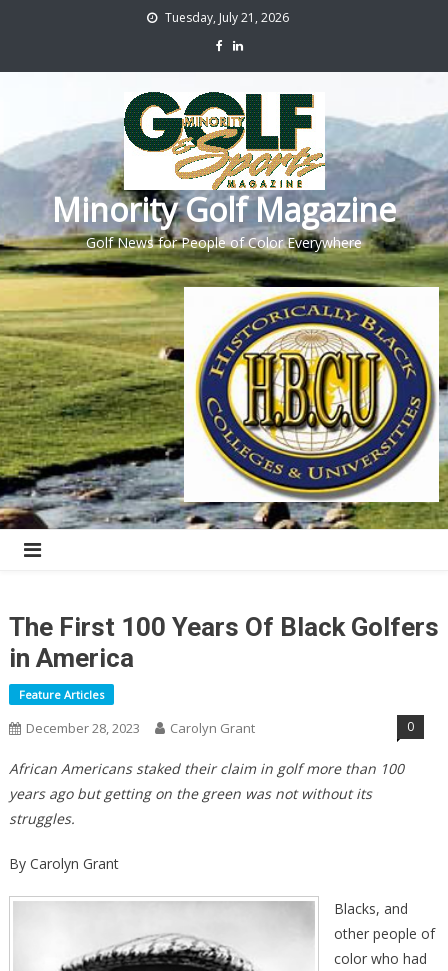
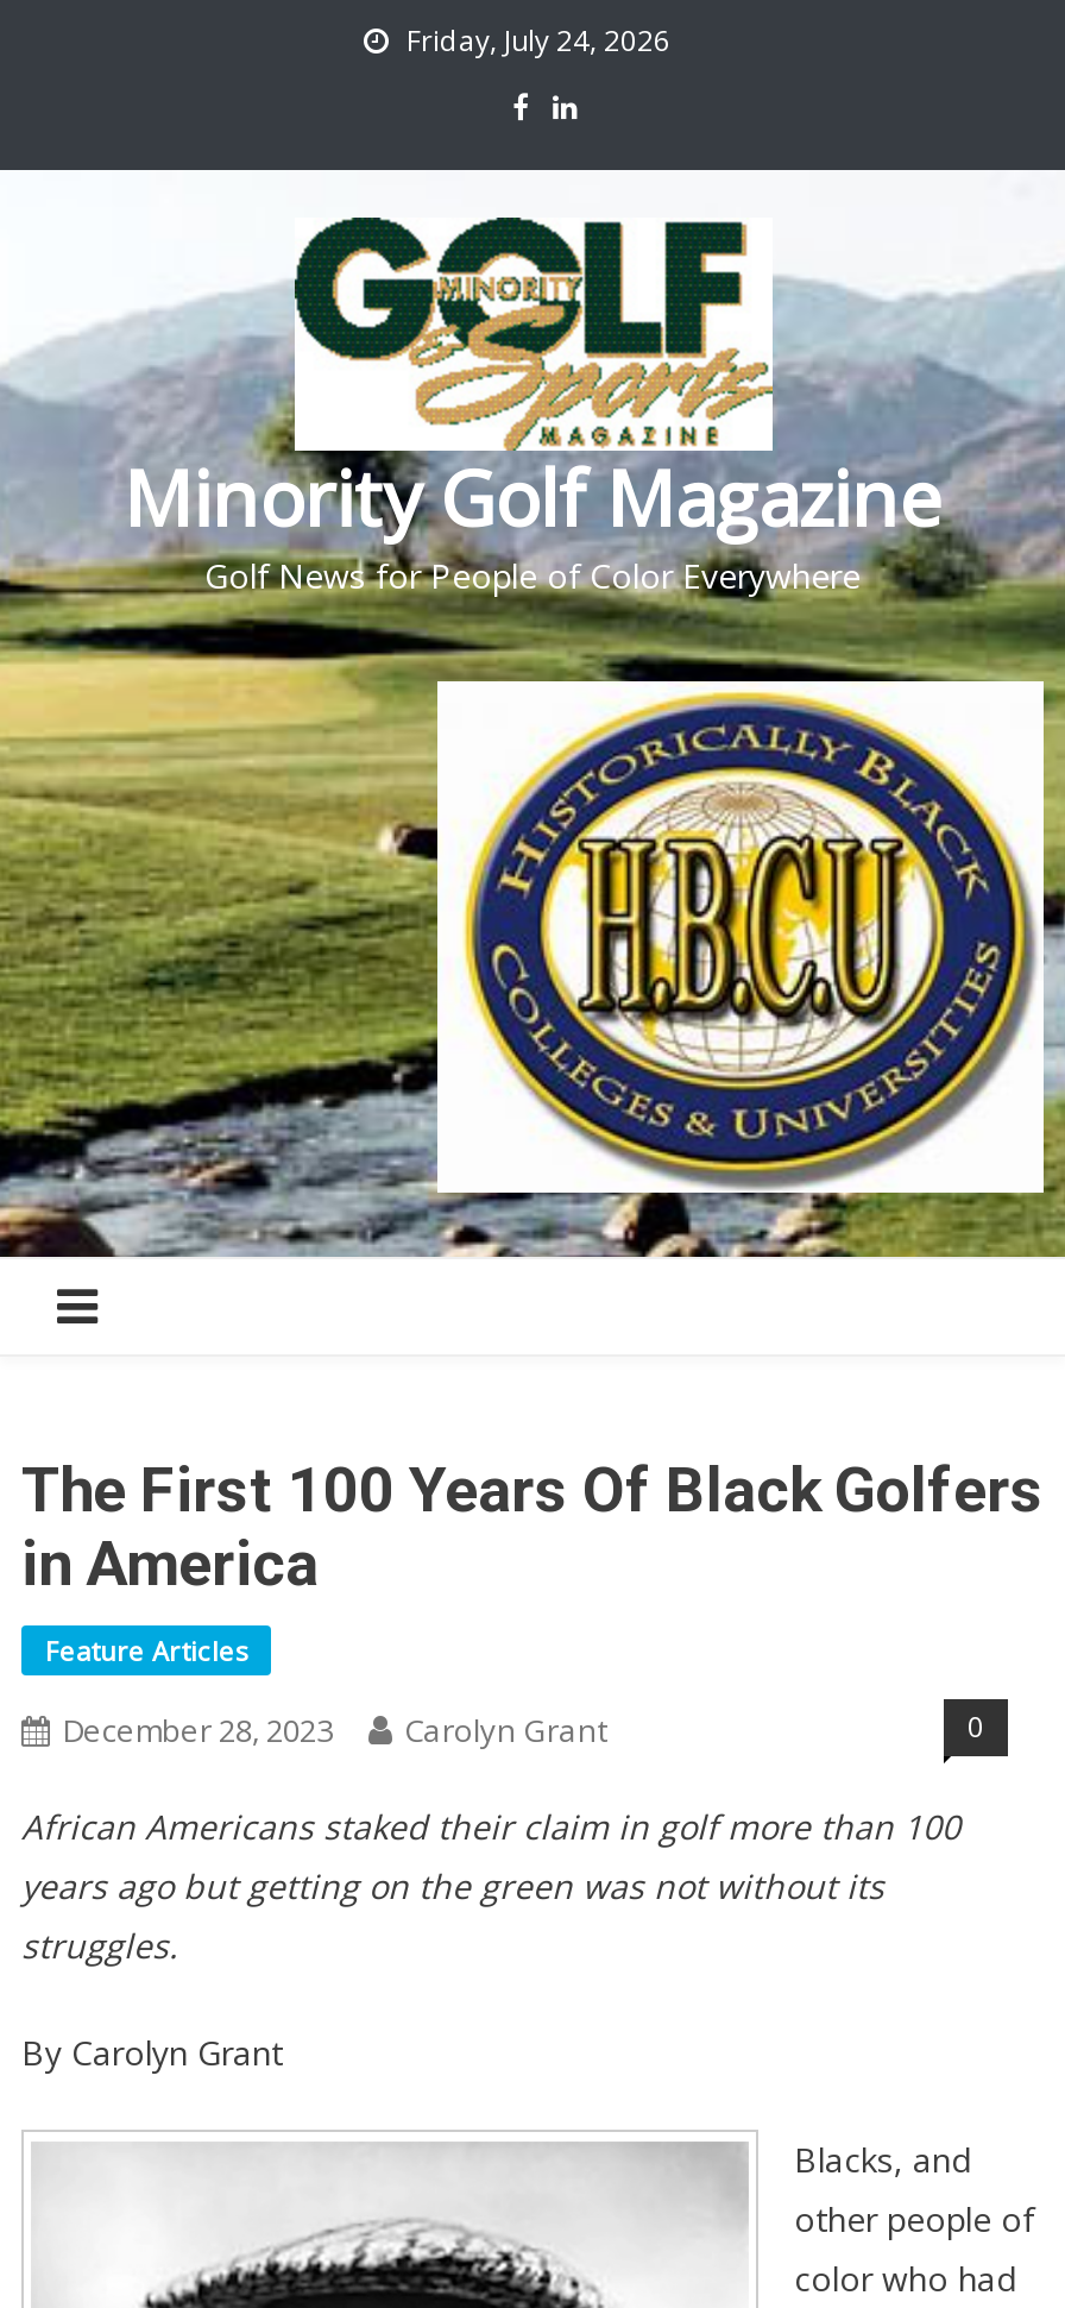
[164,9,288,26] Tuesday, July 21, 2026 -> [407,20,670,61] Friday, July 24, 2026

